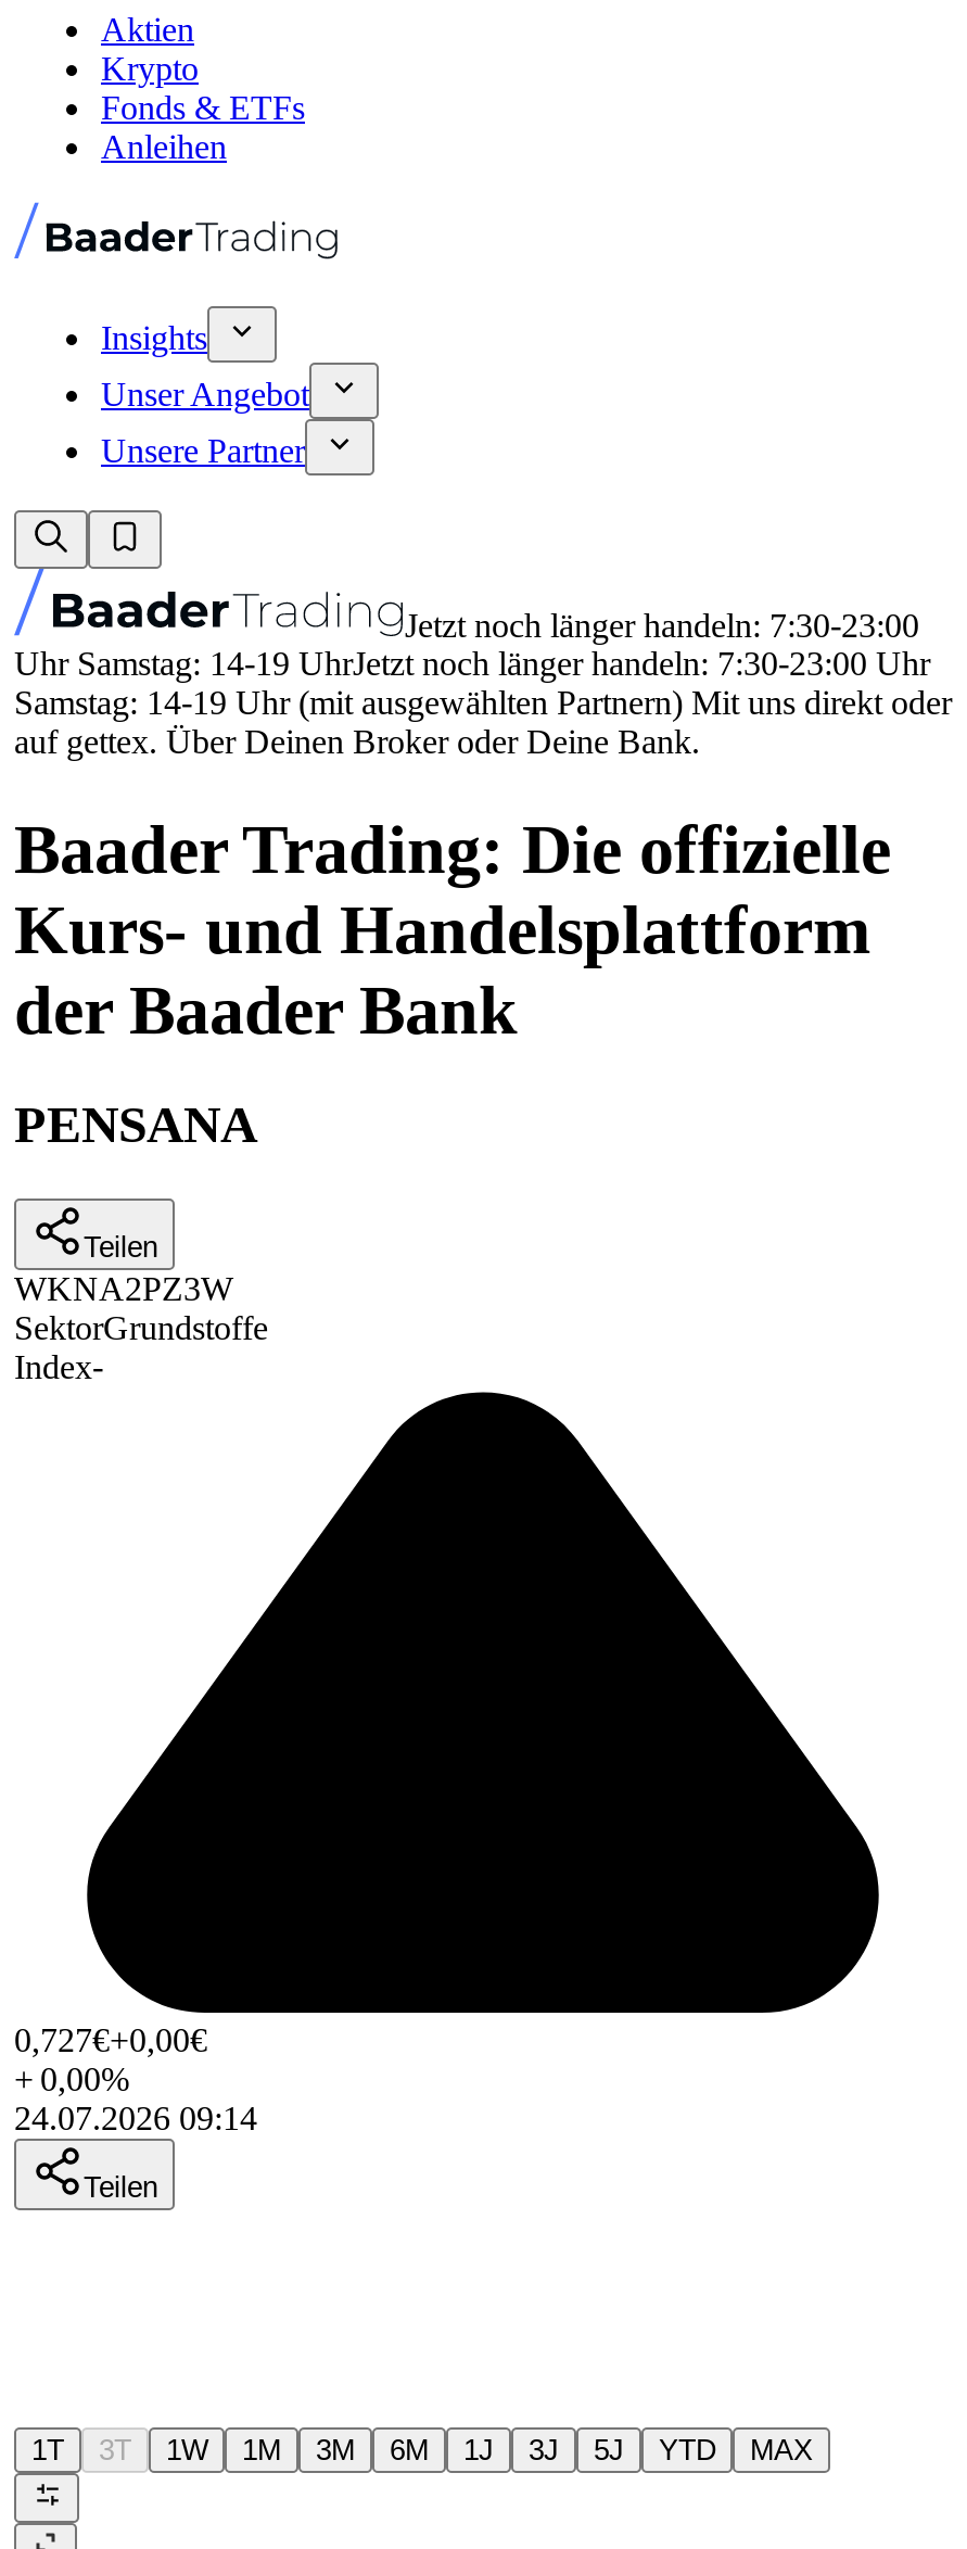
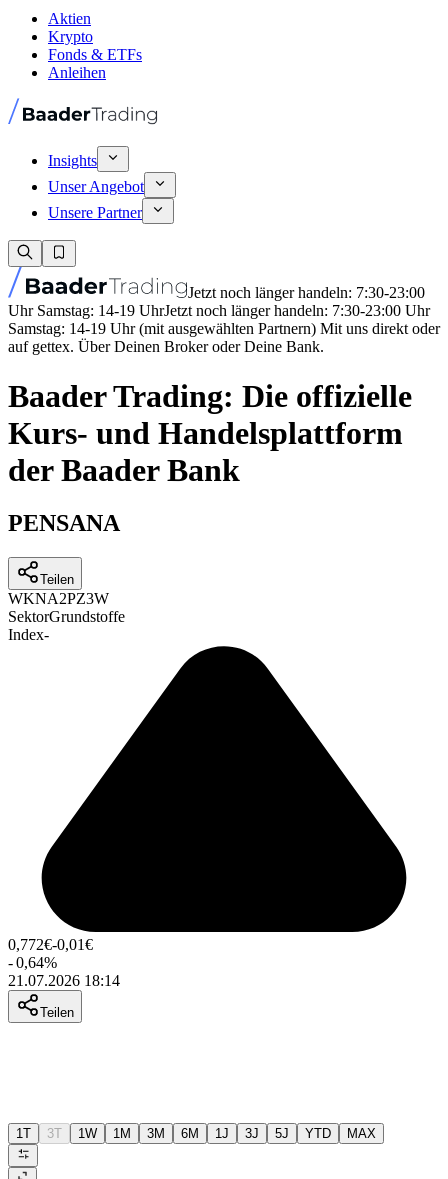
[14,2022,207,2059] 0,727€+0,00€ -> [8,936,93,953] 0,772€-0,01€
[14,2061,129,2098] + 0,00% -> [8,954,57,971] - 0,64%
[14,2100,257,2137] 24.07.2026 09:14 -> [8,972,120,989] 21.07.2026 18:14

